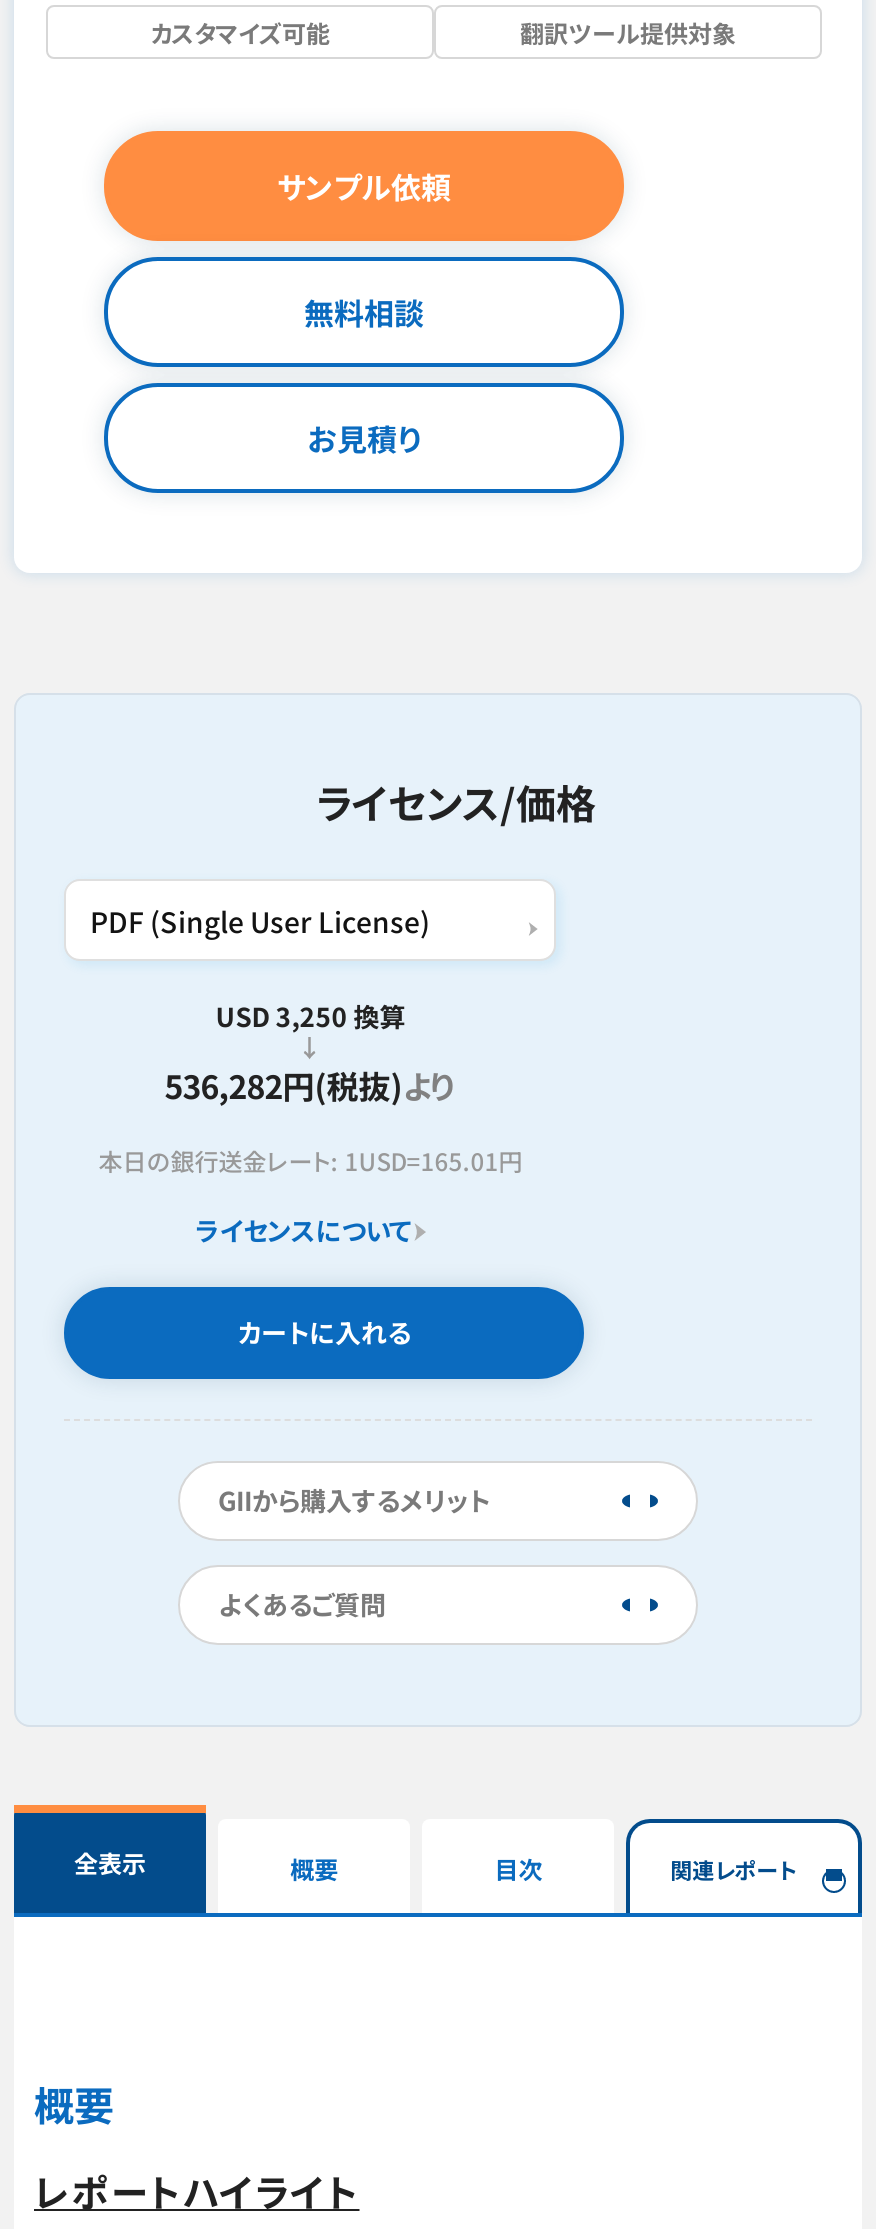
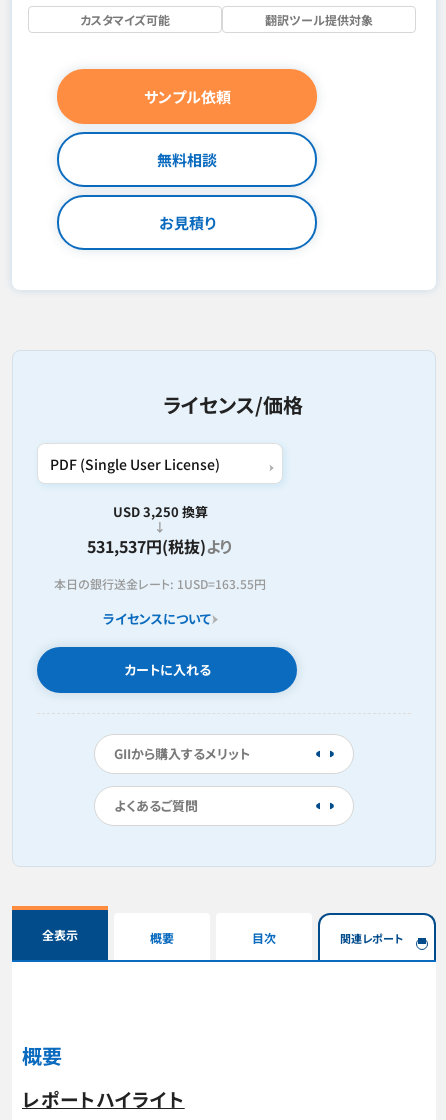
[164,1061,456,1109] 536,282円(税抜)より -> [87,534,233,558] 531,537円(税抜)より
[98,1143,522,1177] 本日の銀行送金レート: 1USD=165.01円 -> [54,575,266,592] 本日の銀行送金レート: 1USD=163.55円

